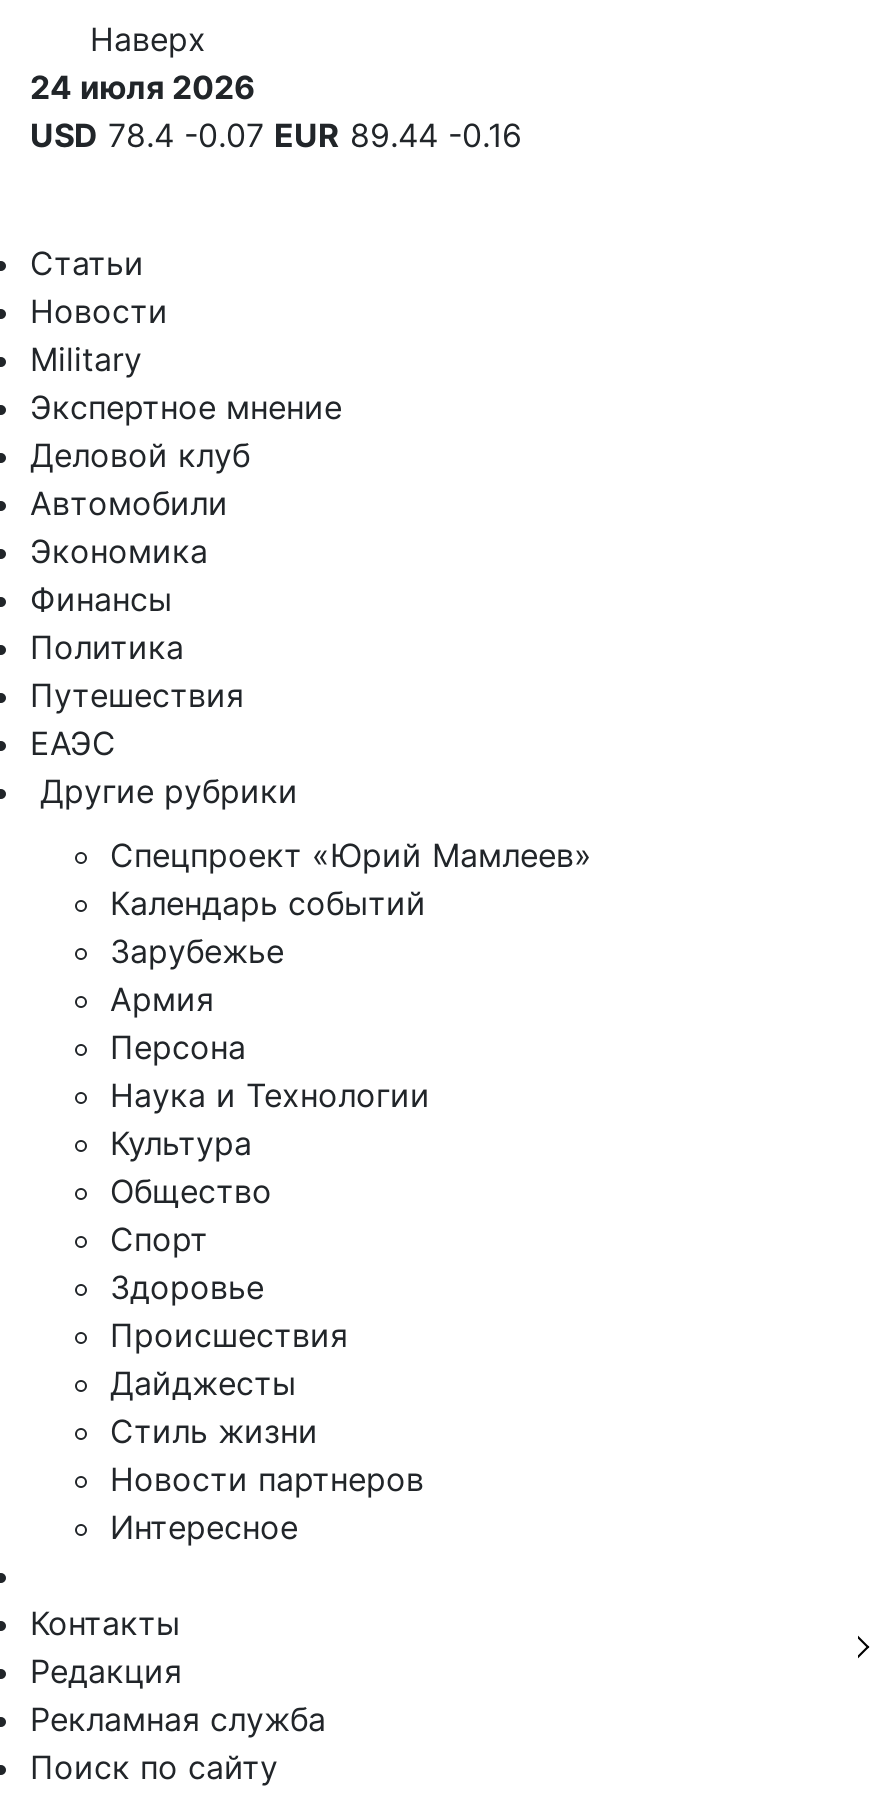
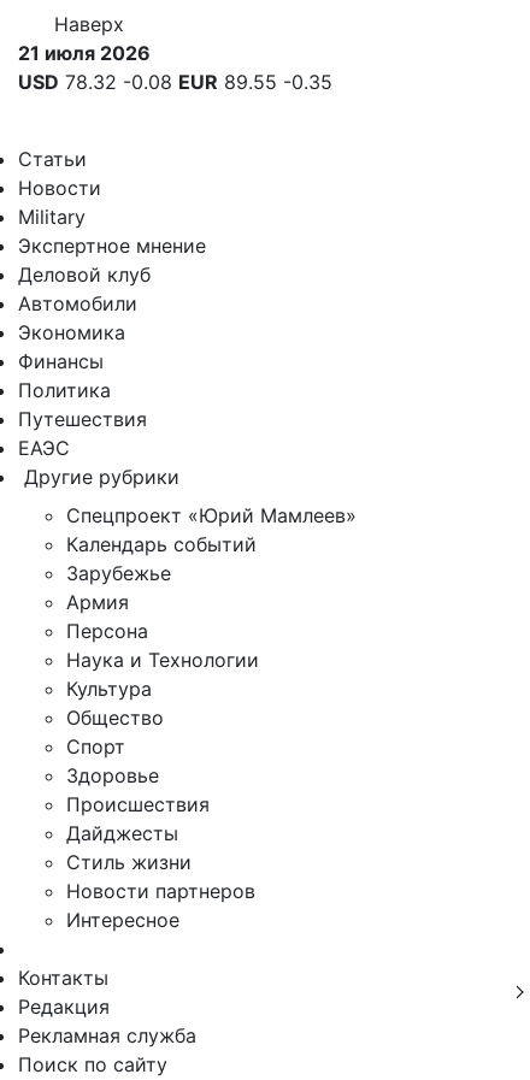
[30,67,256,107] 24 июля 2026 -> [18,41,151,65] 21 июля 2026
[30,115,522,155] USD 78.4 -0.07 EUR 89.44 -0.16 -> [18,70,332,94] USD 78.32 -0.08 EUR 89.55 -0.35

